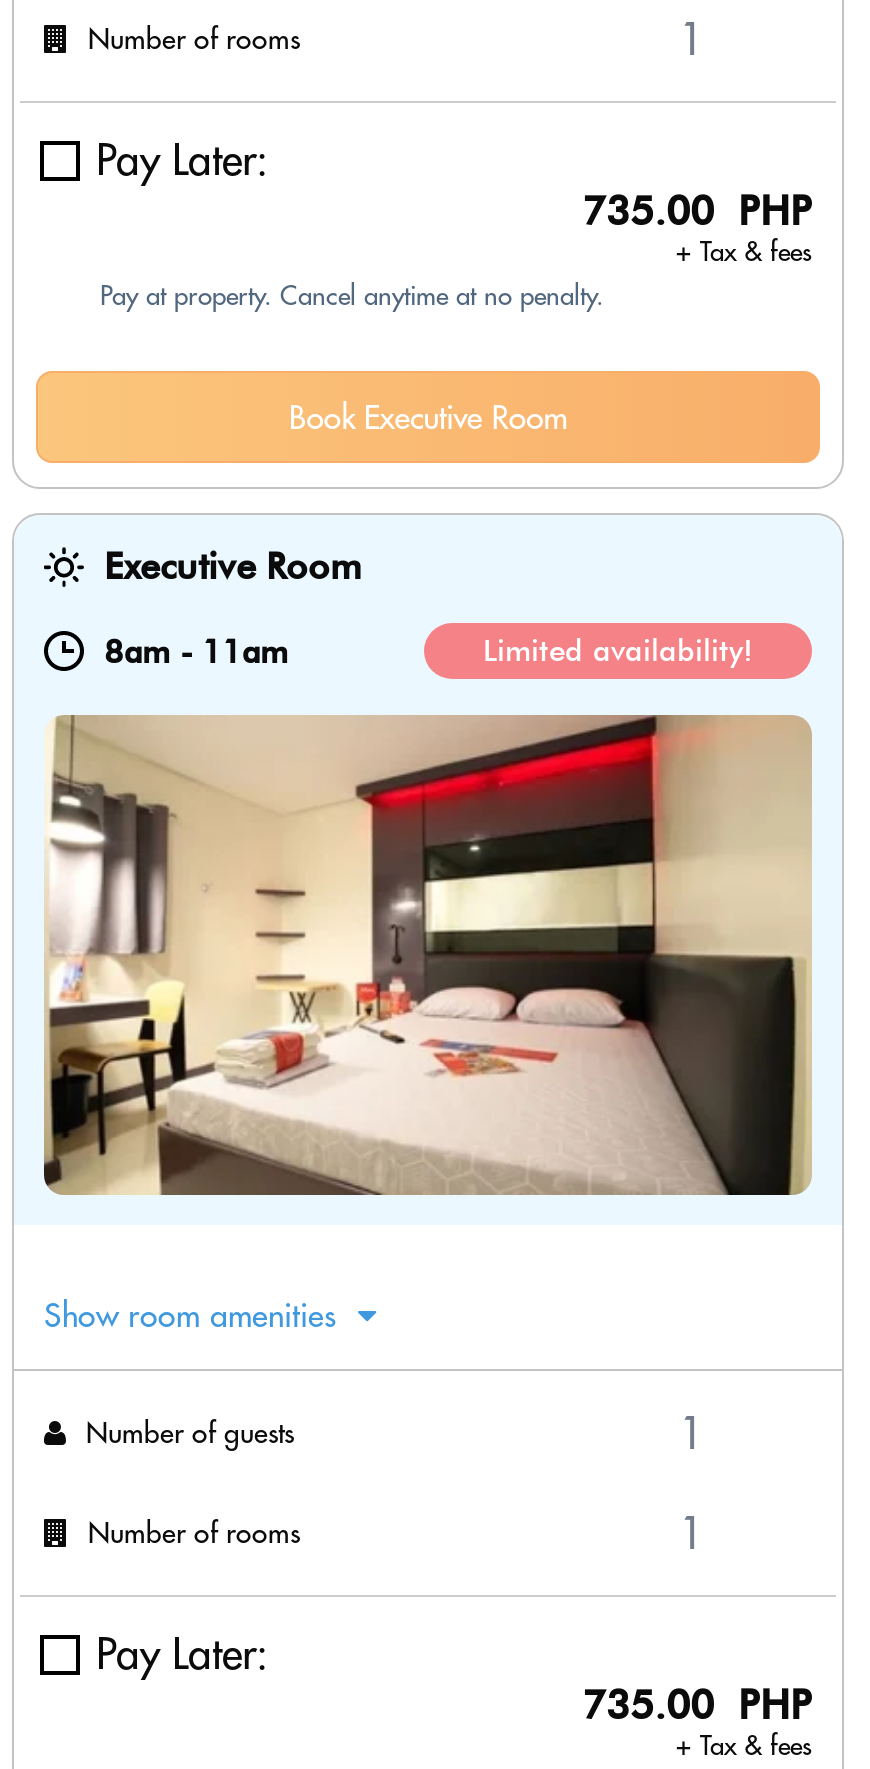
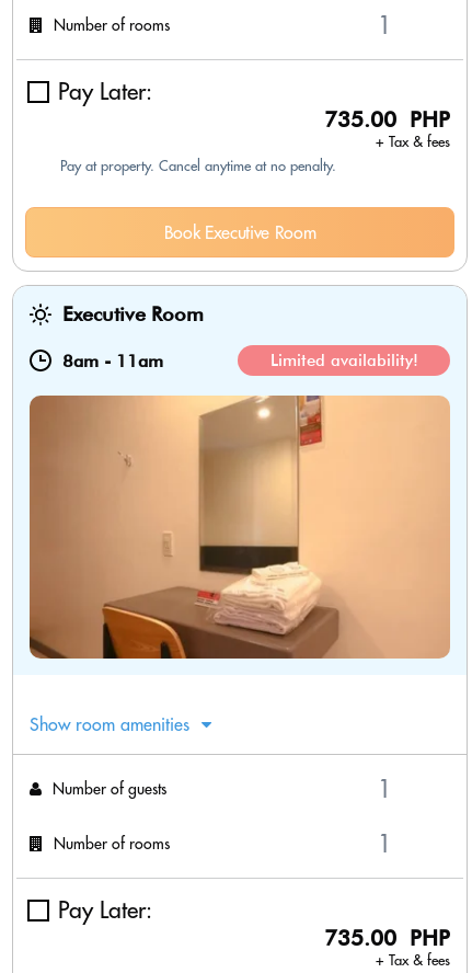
[44,713,810,1197] [image] -> [28,396,449,660] [image]

